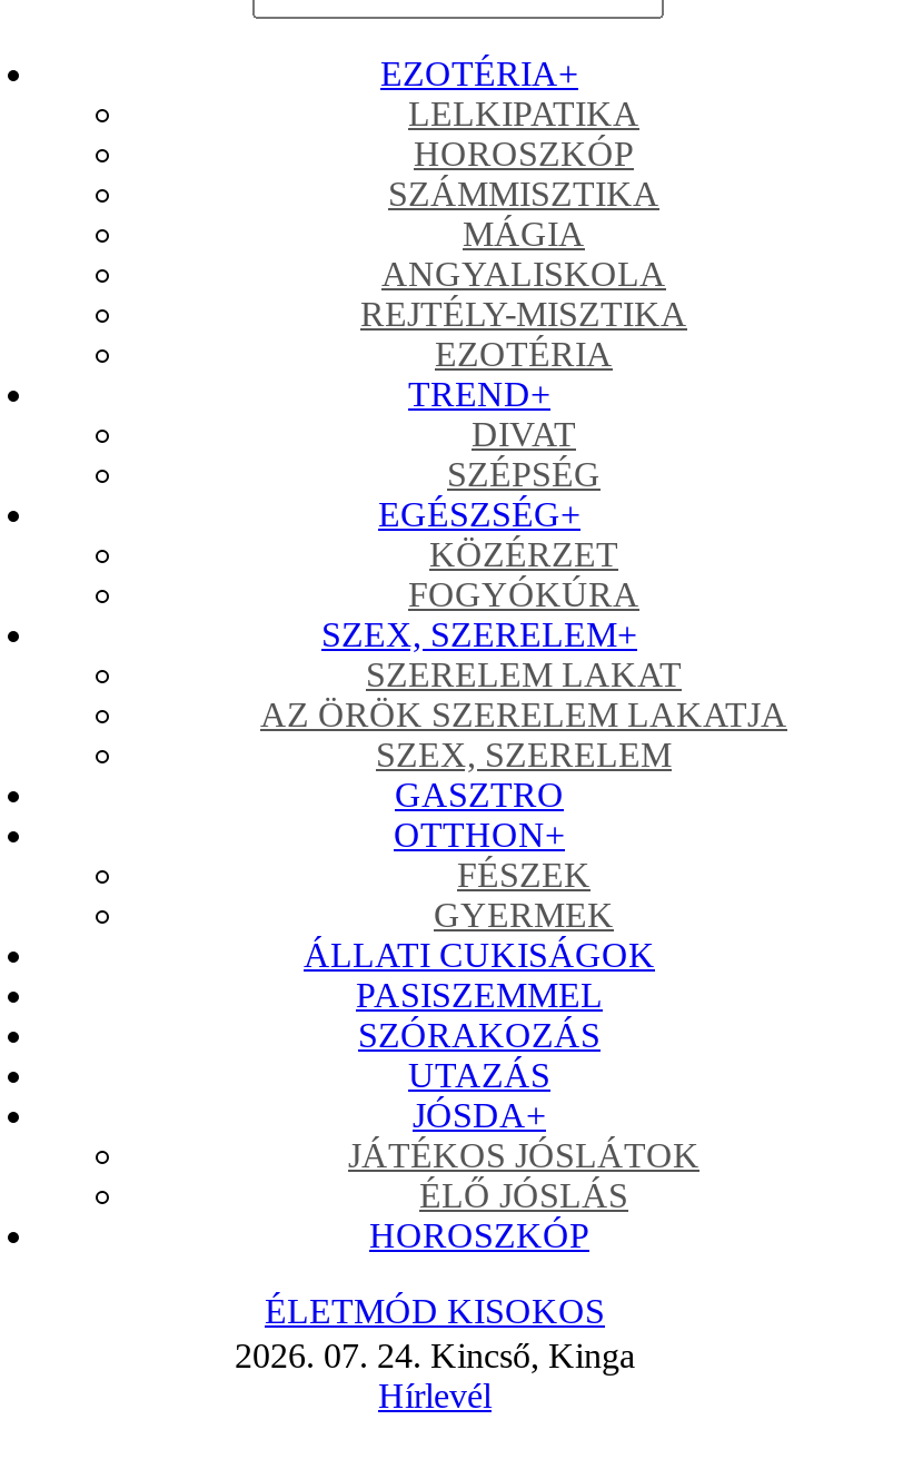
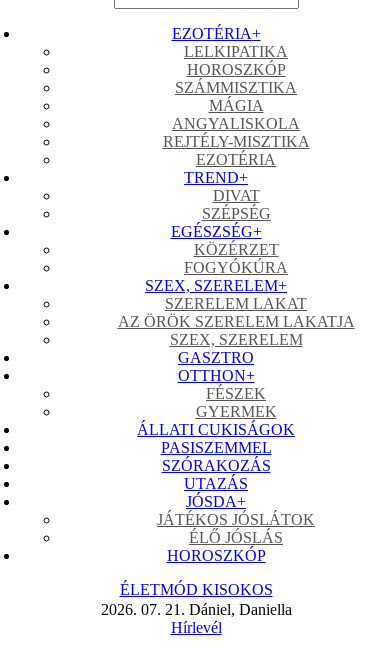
[235,1337,635,1374] 2026. 07. 24. Kincső, Kinga -> [100,601,291,618] 2026. 07. 21. Dániel, Daniella

